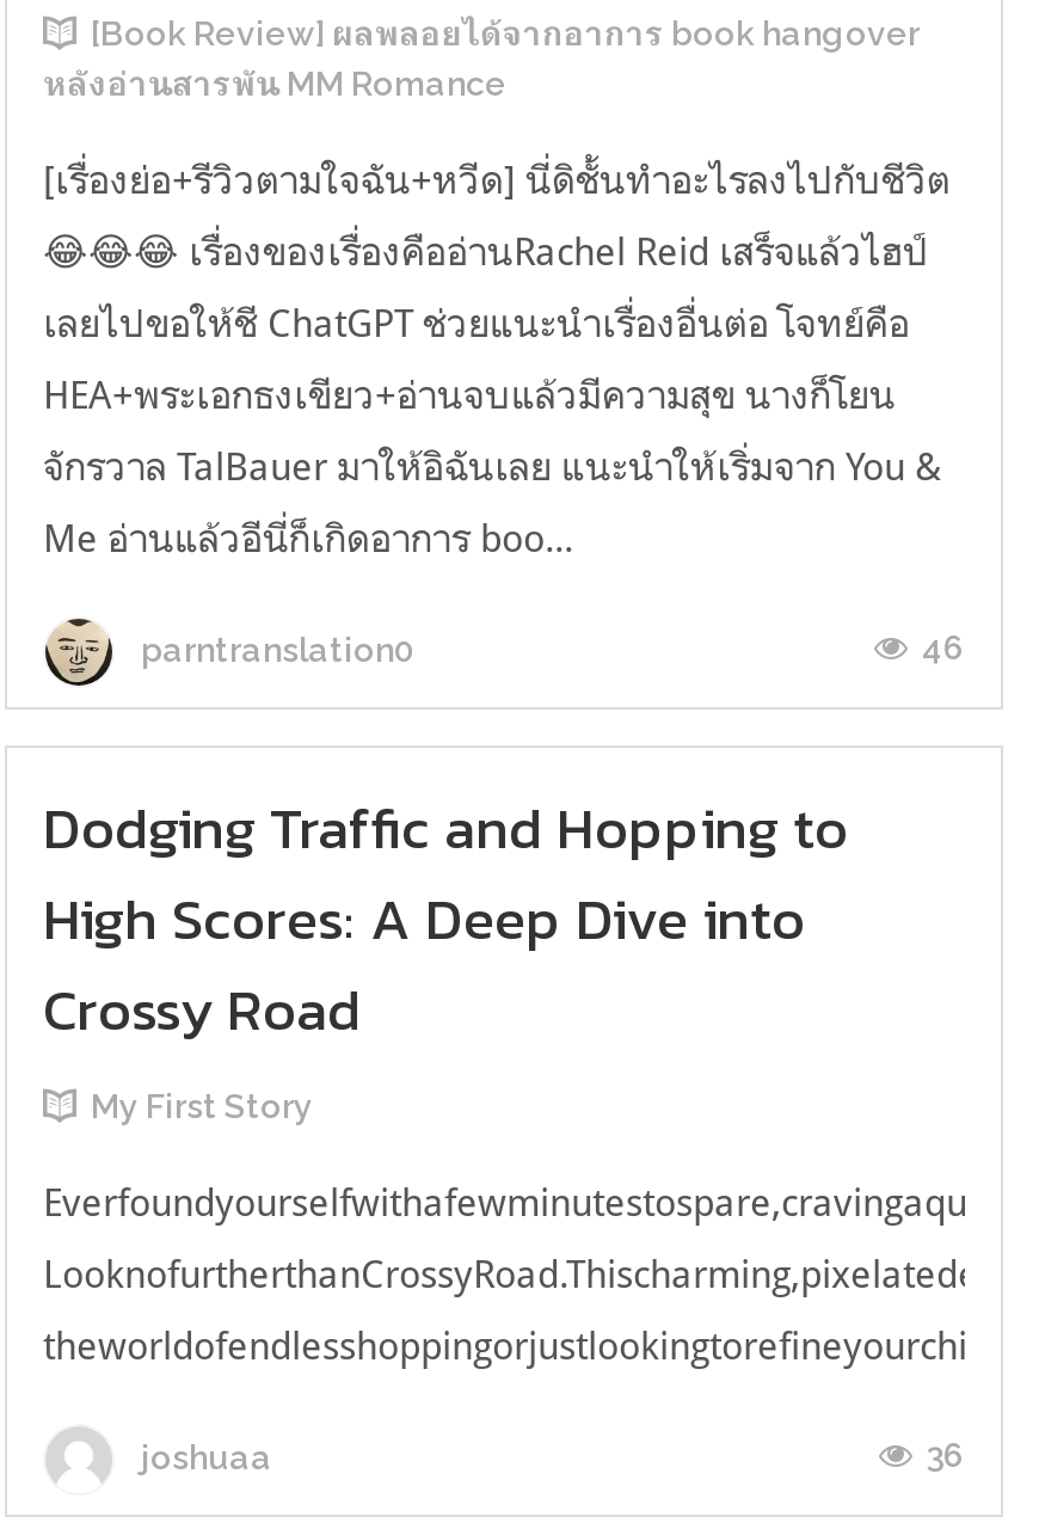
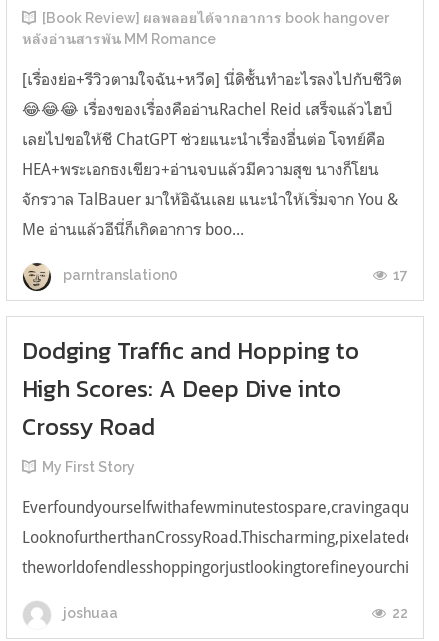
[922,629,965,667] 46 -> [393,267,408,283] 17
[927,1436,965,1475] 36 -> [392,605,408,621] 22

